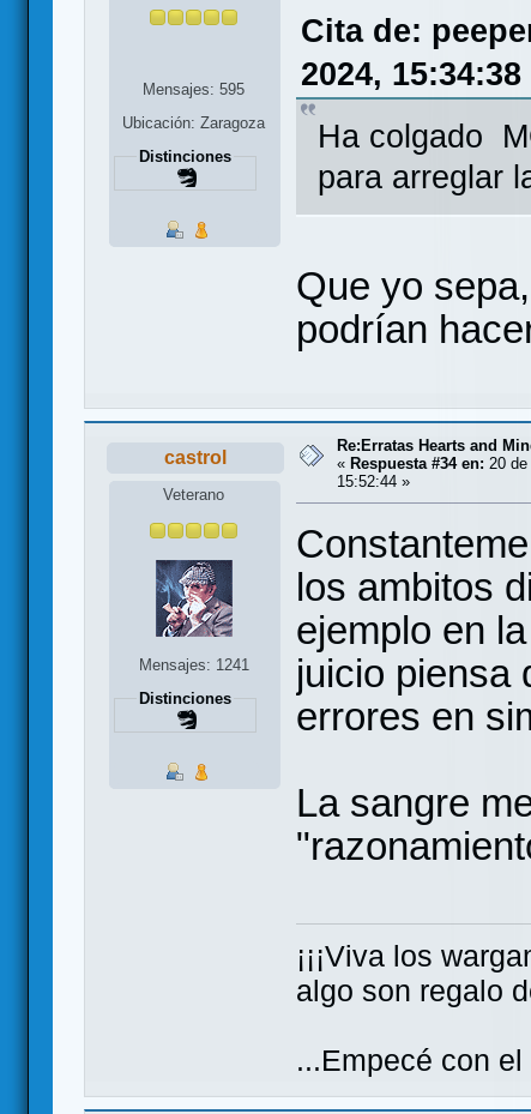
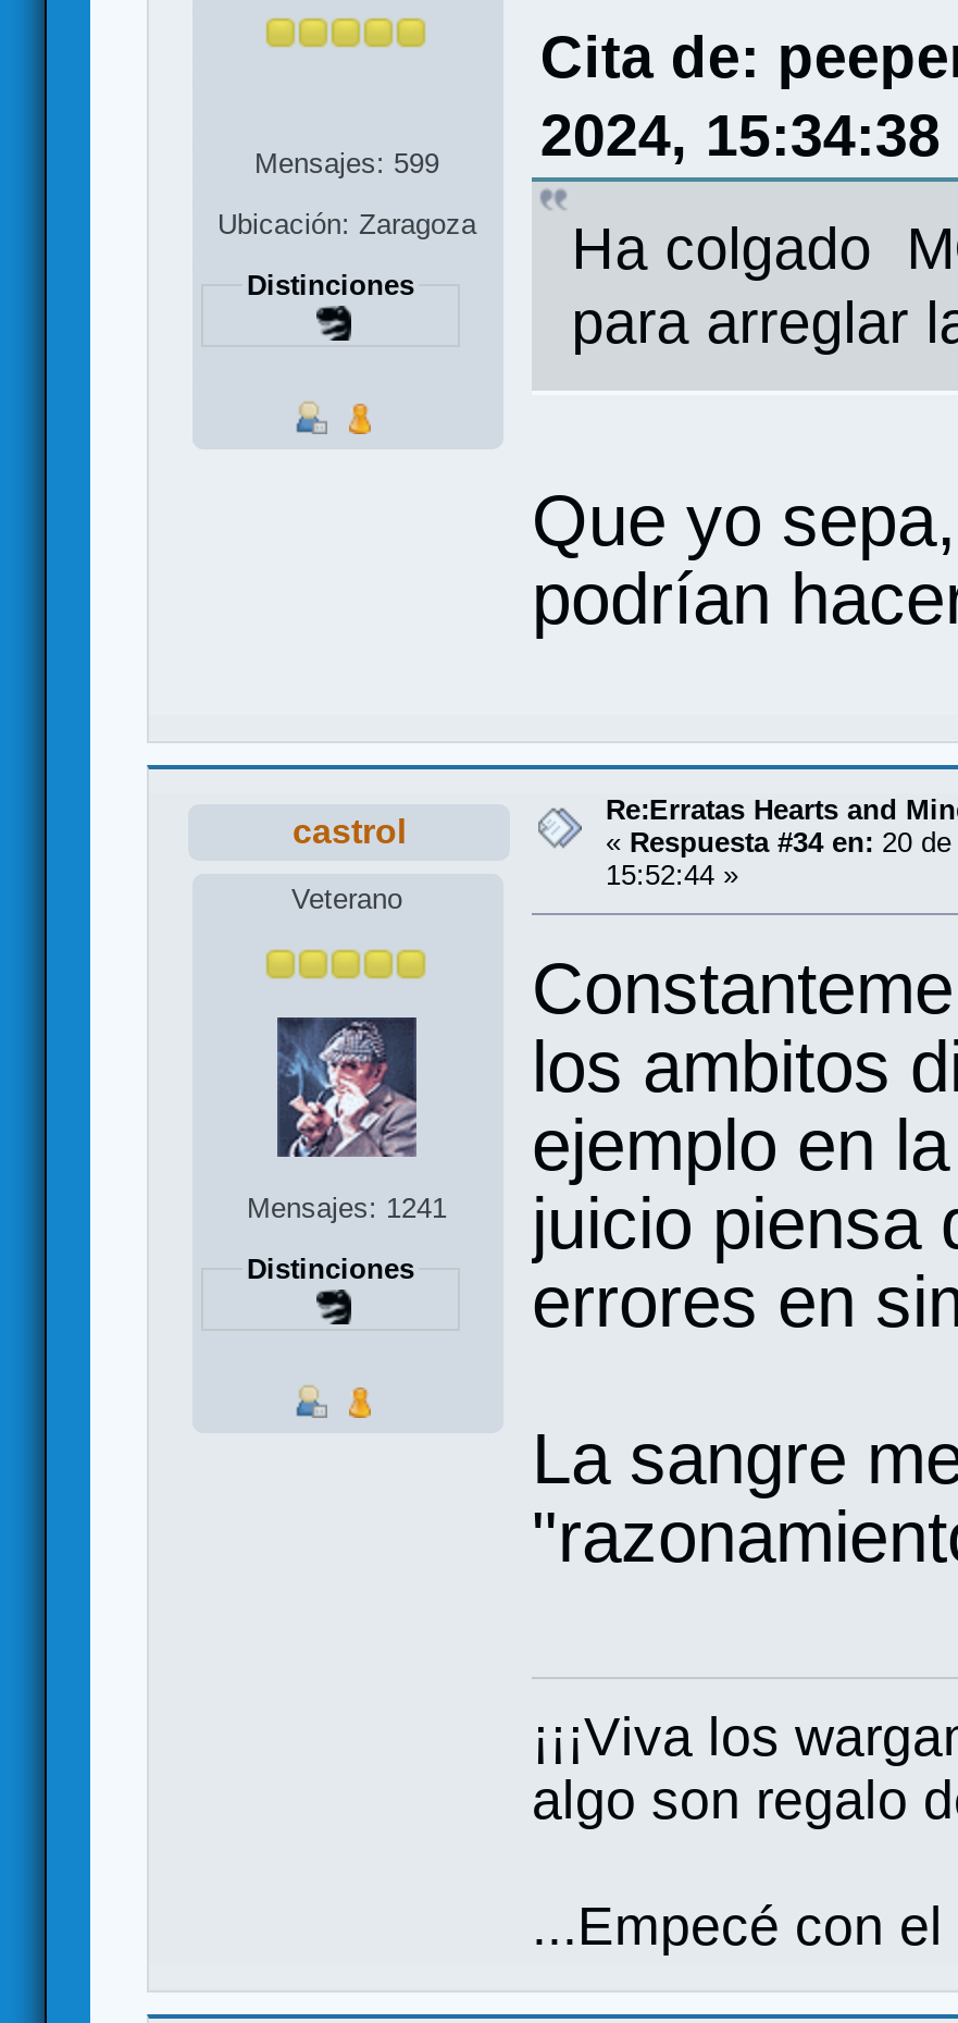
[143,81,245,99] Mensajes: 595 -> [254,148,439,180] Mensajes: 599

